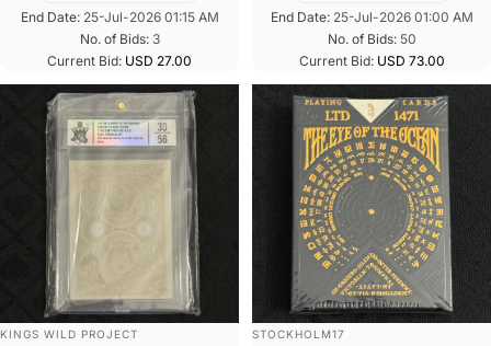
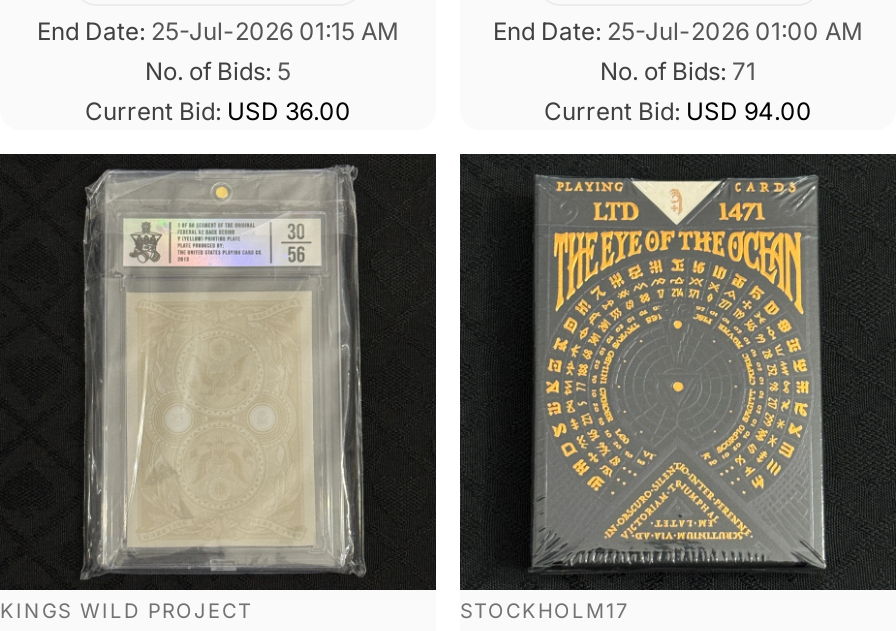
[79,30,159,47] No. of Bids: 3 -> [145,56,291,86] No. of Bids: 5
[327,30,416,47] No. of Bids: 50 -> [600,56,756,86] No. of Bids: 71
[47,52,192,69] Current Bid: USD 27.00 -> [85,96,351,126] Current Bid: USD 36.00
[299,52,444,69] Current Bid: USD 73.00 -> [544,96,812,126] Current Bid: USD 94.00

